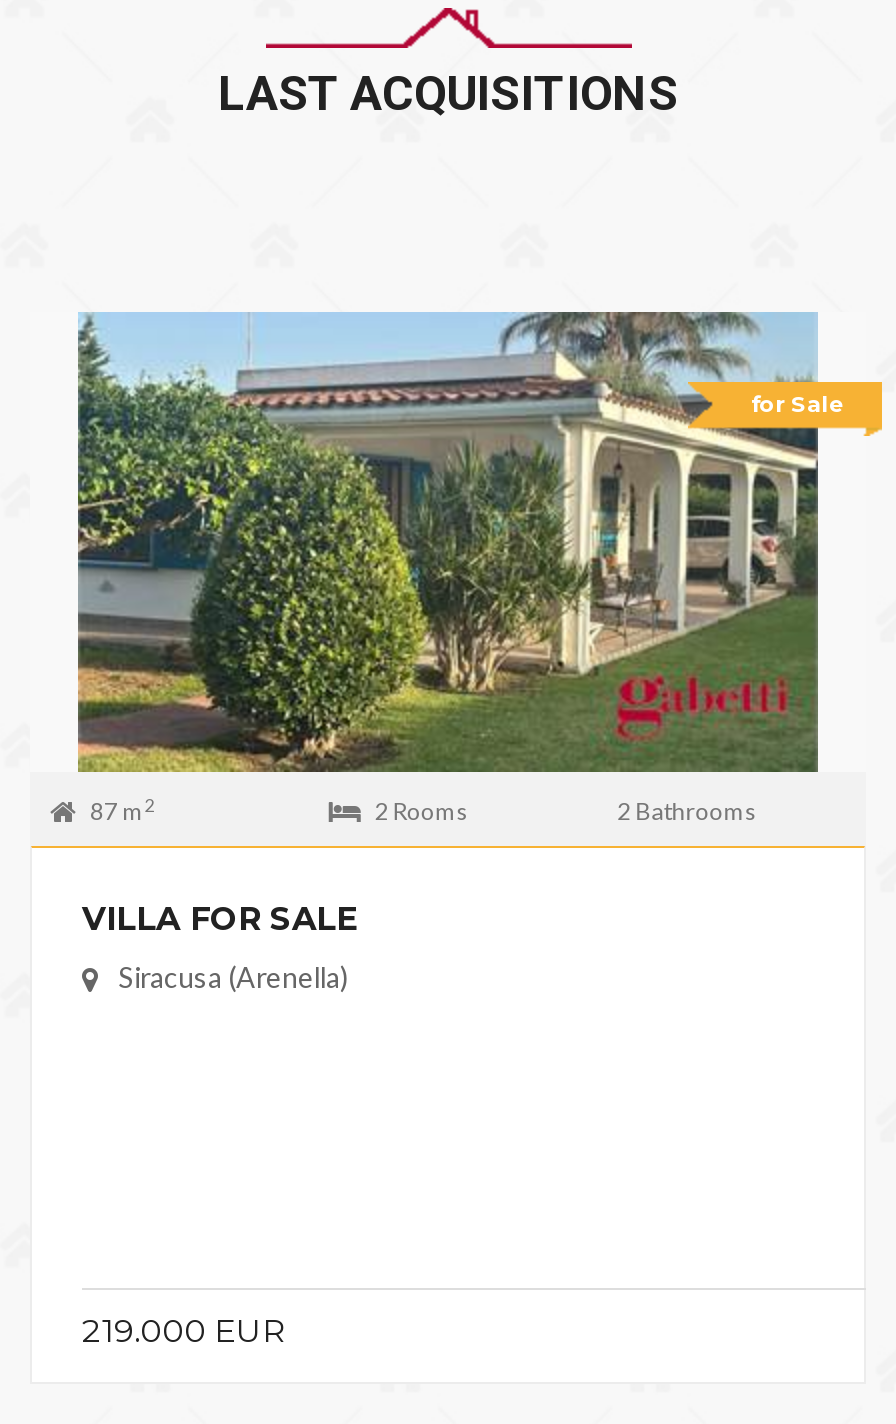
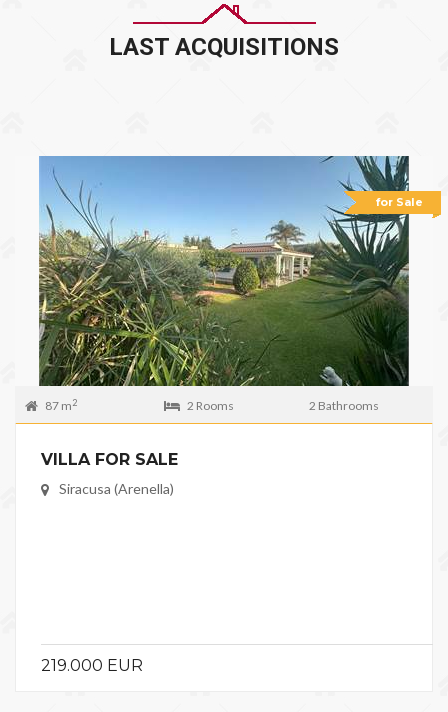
[76,310,818,774] [image] -> [38,155,410,387] [image]

